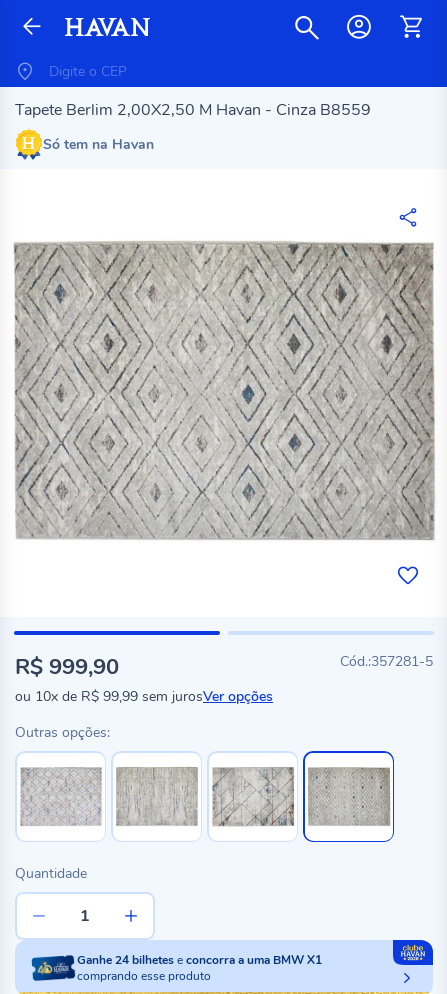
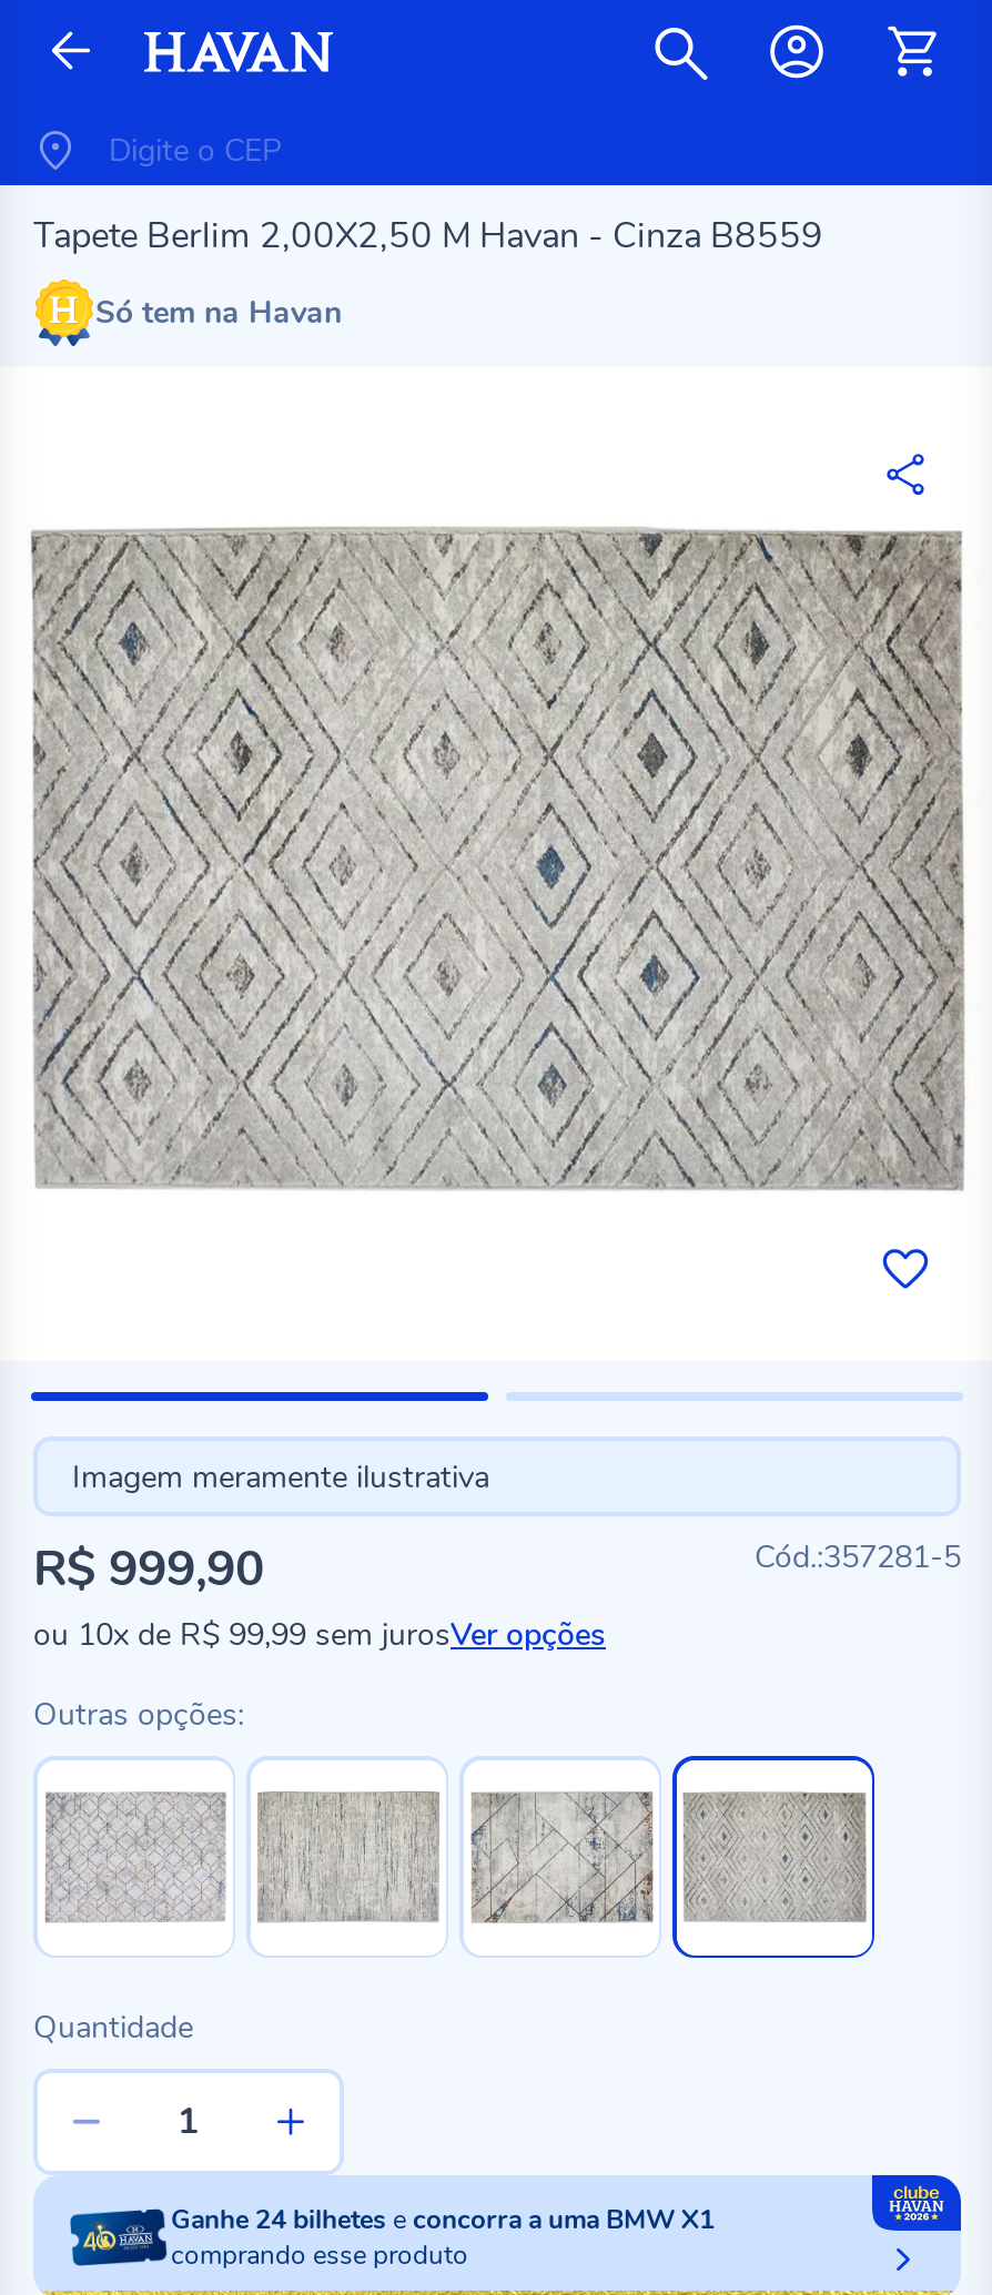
none -> [72,1455,489,1497] Imagem meramente ilustrativa

